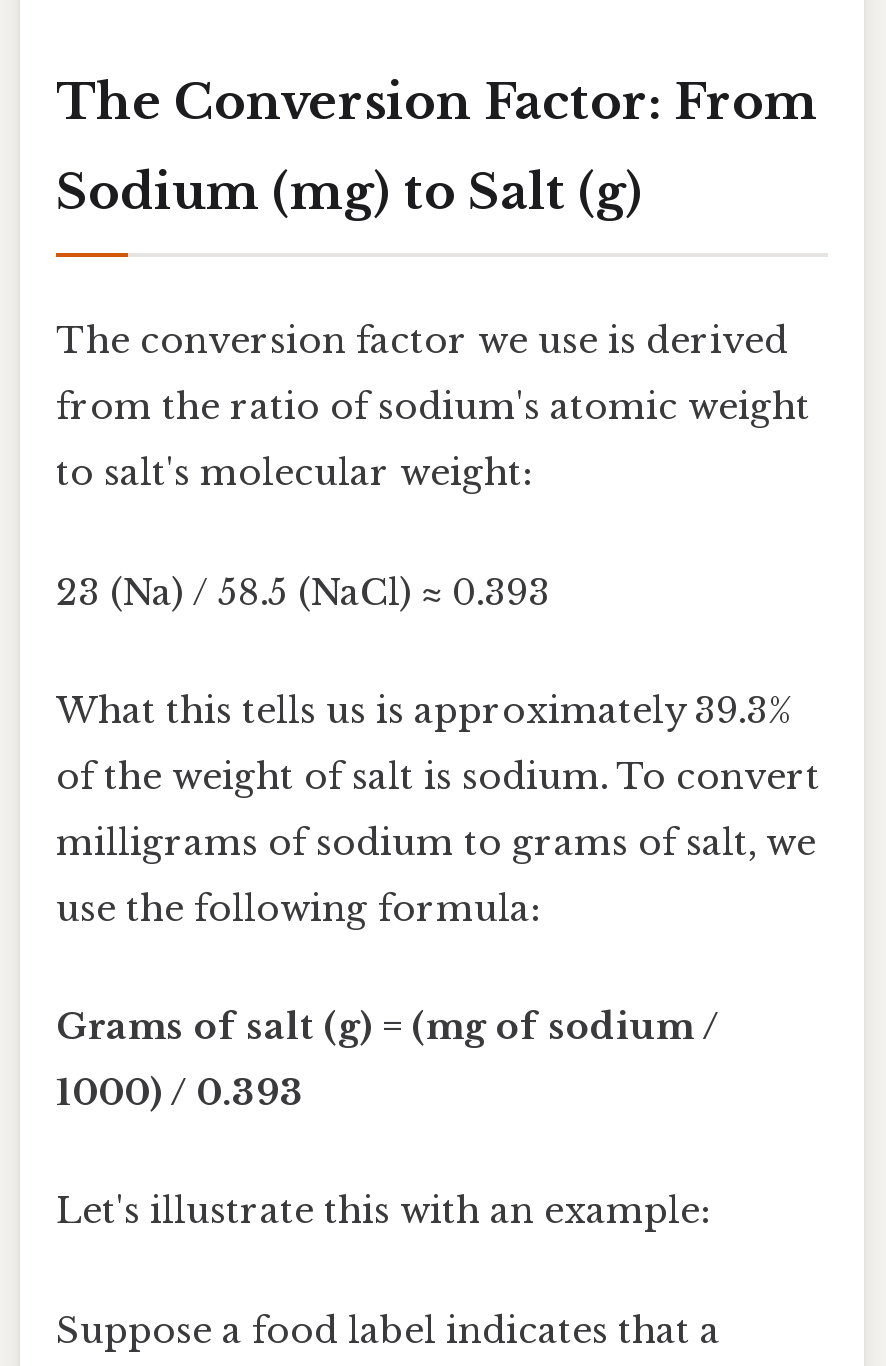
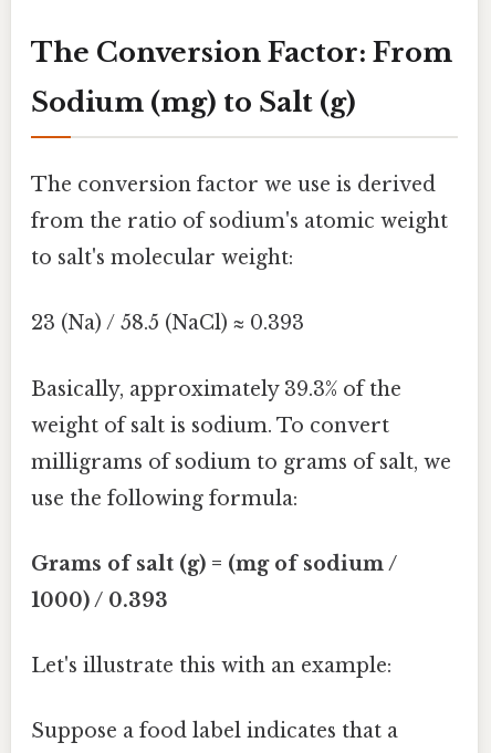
[56,688,790,732] What this tells us is approximately 39.3% -> [31,377,401,401] Basically, approximately 39.3% of the
[56,754,820,798] of the weight of salt is sodium. To convert -> [31,413,389,438] weight of salt is sodium. To convert

